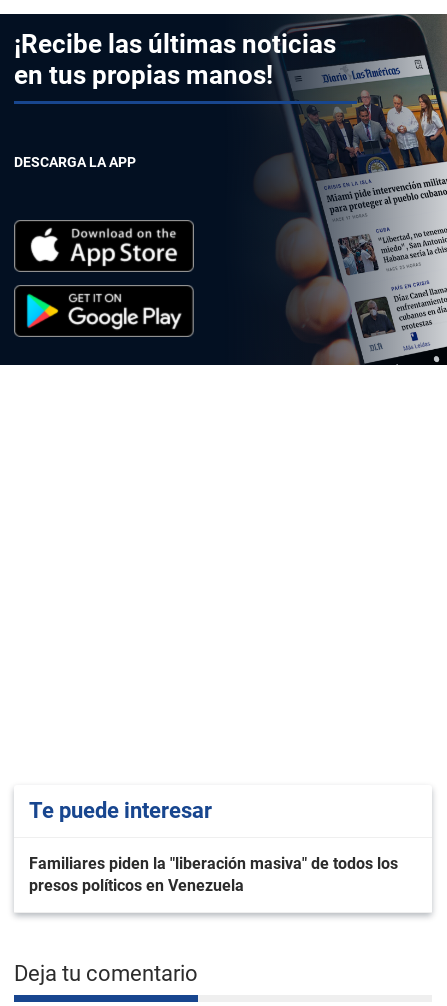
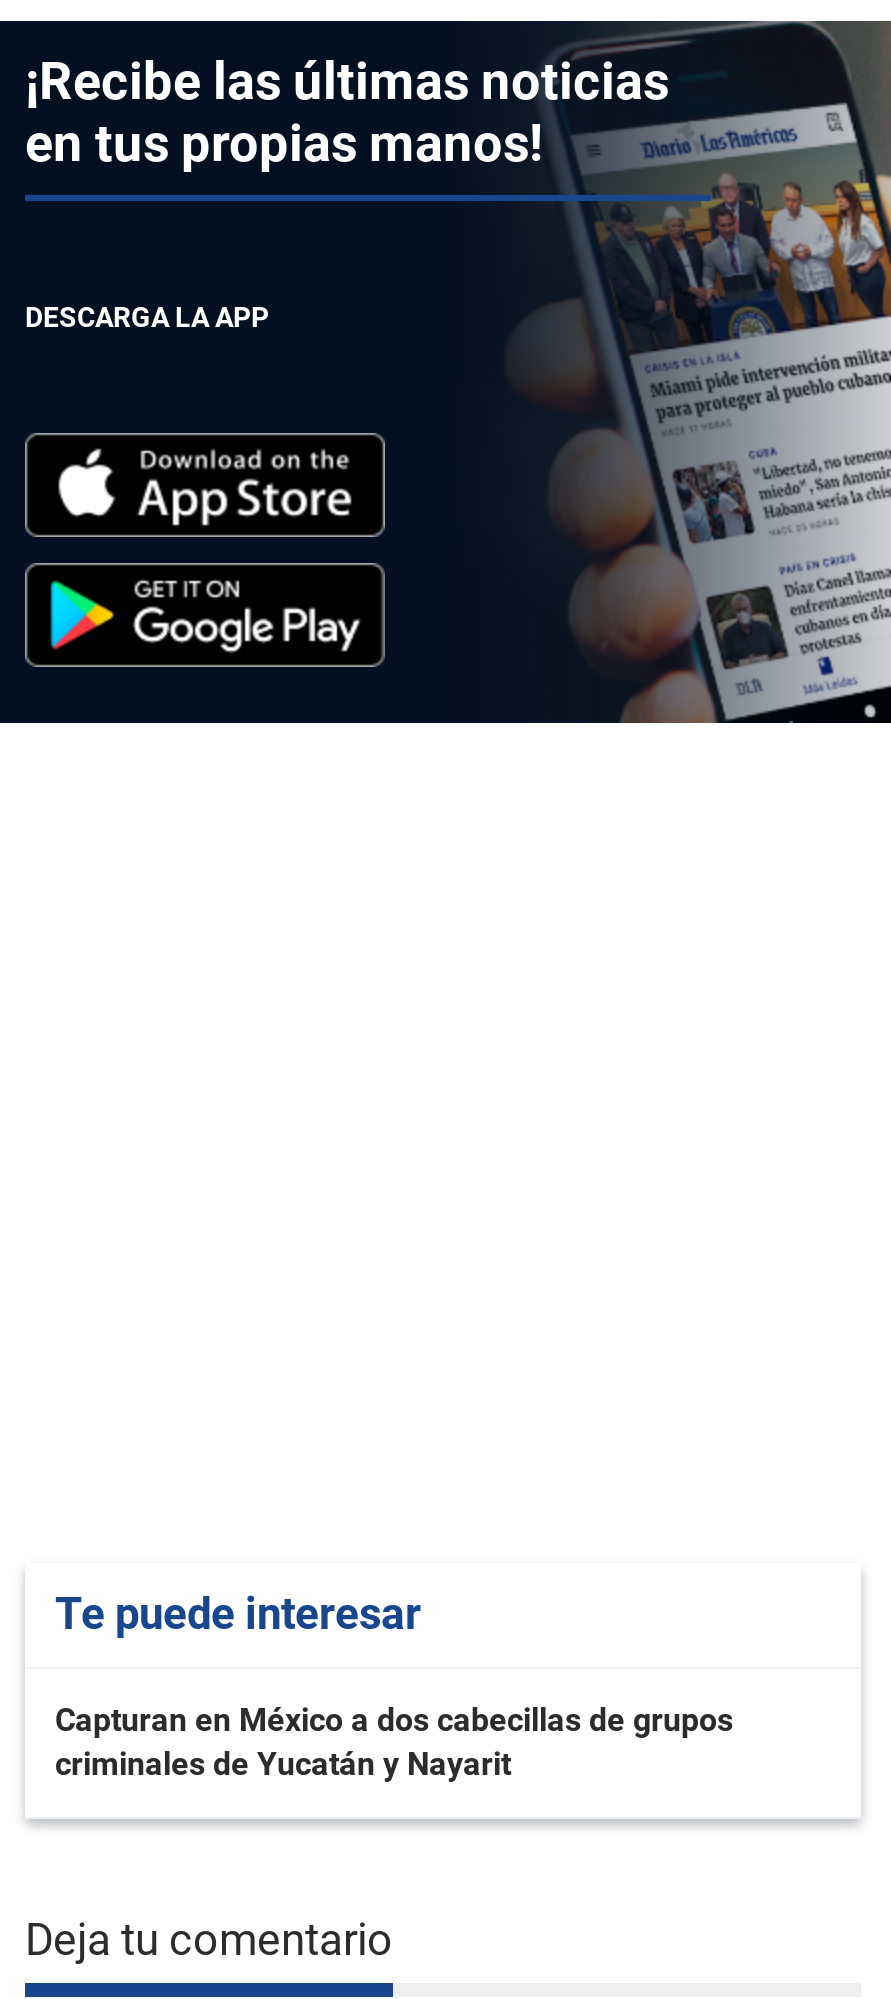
[29,854,398,895] Familiares piden la "liberación masiva" de todos los | presos políticos en Venezuela -> [55,1701,733,1783] Capturan en México a dos cabecillas de grupos | criminales de Yucatán y Nayarit

